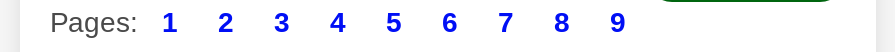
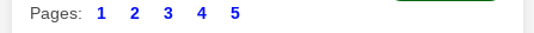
[442,6,626,38] 6 | 7 | 8 | 9 -> none

